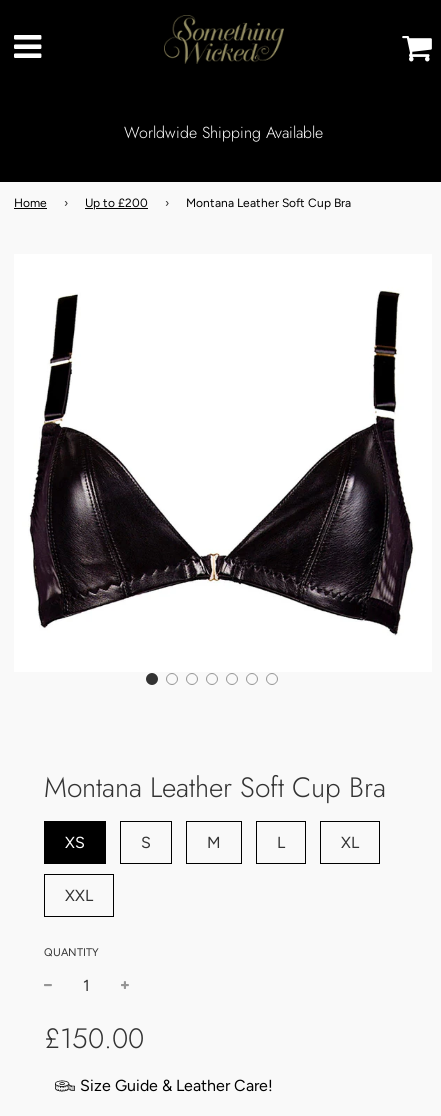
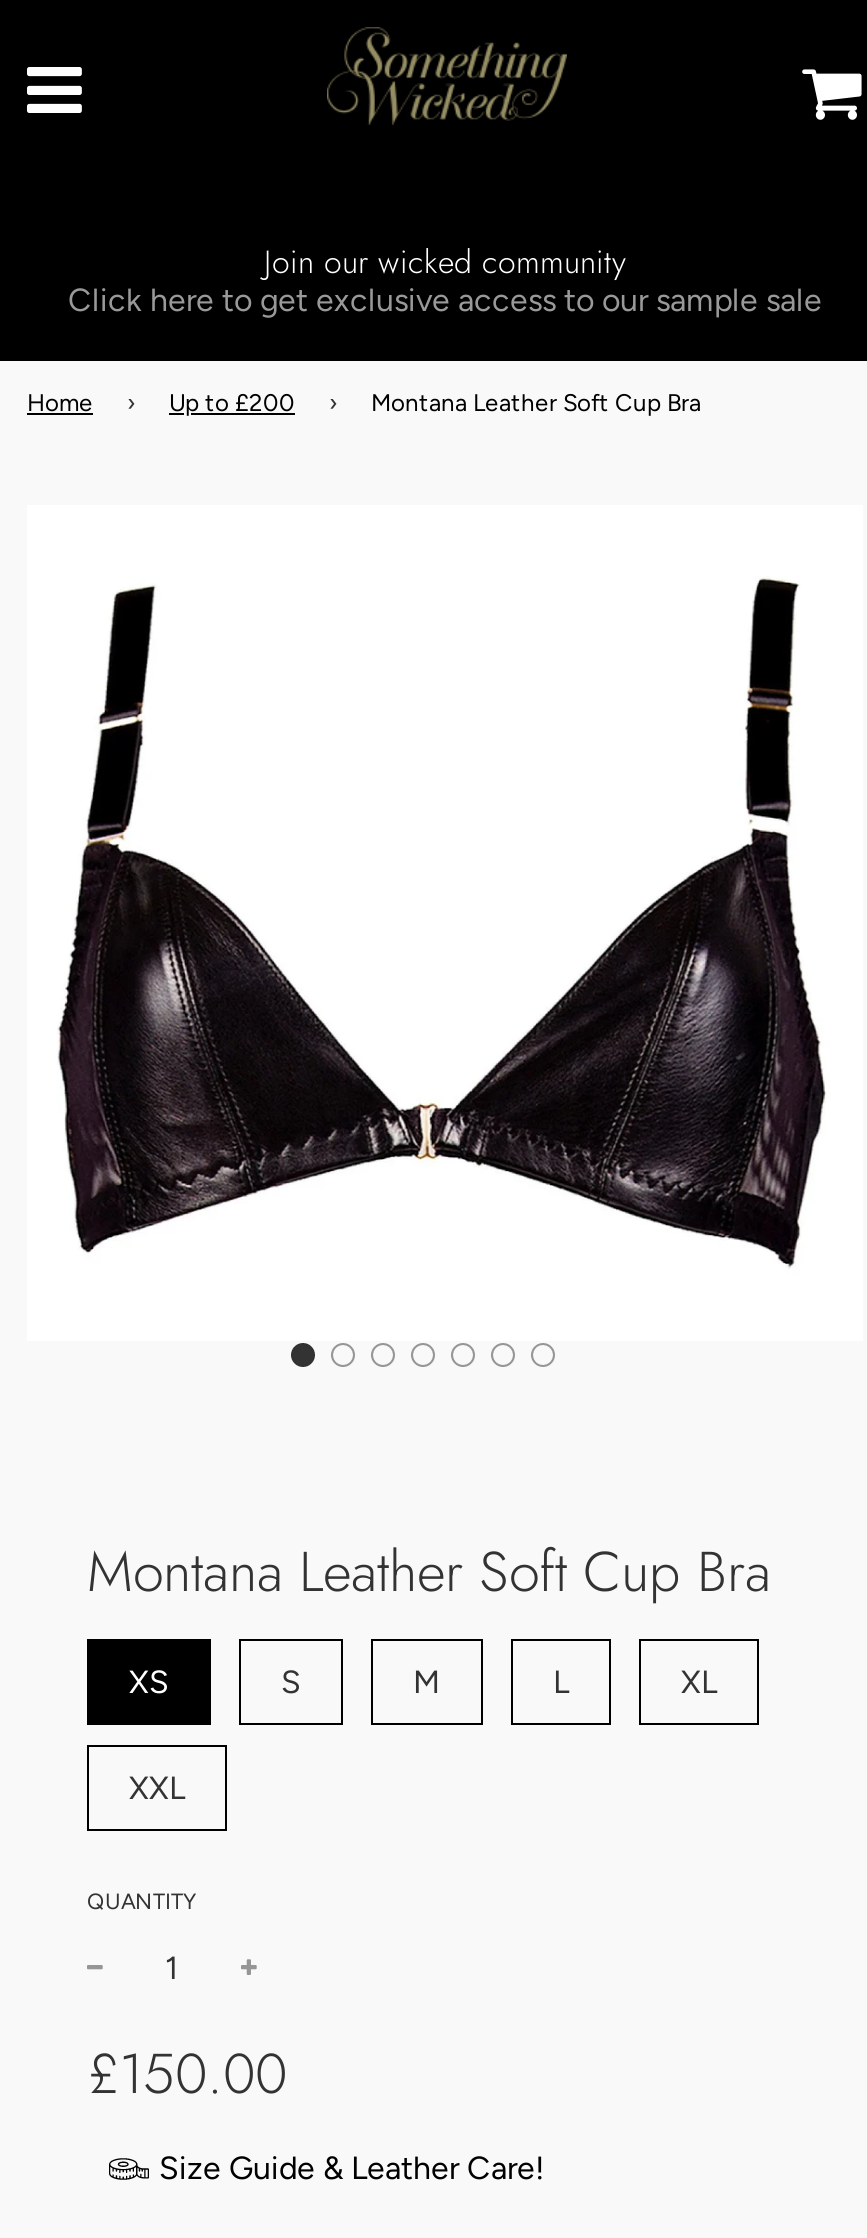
[123,121,322,144] Worldwide Shipping Available -> [68,239,822,319] Join our wicked community | Click here to get exclusive access to our sample sale

